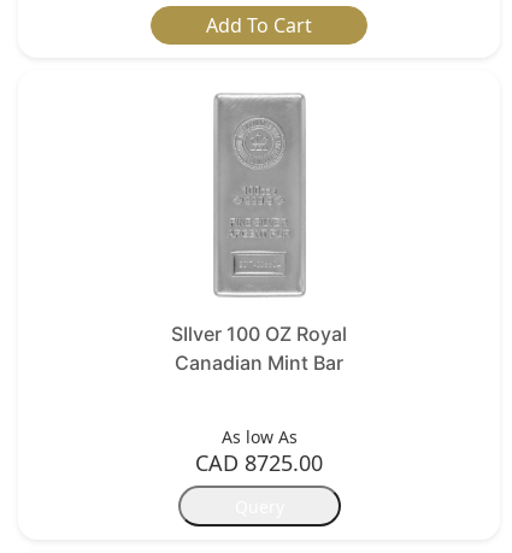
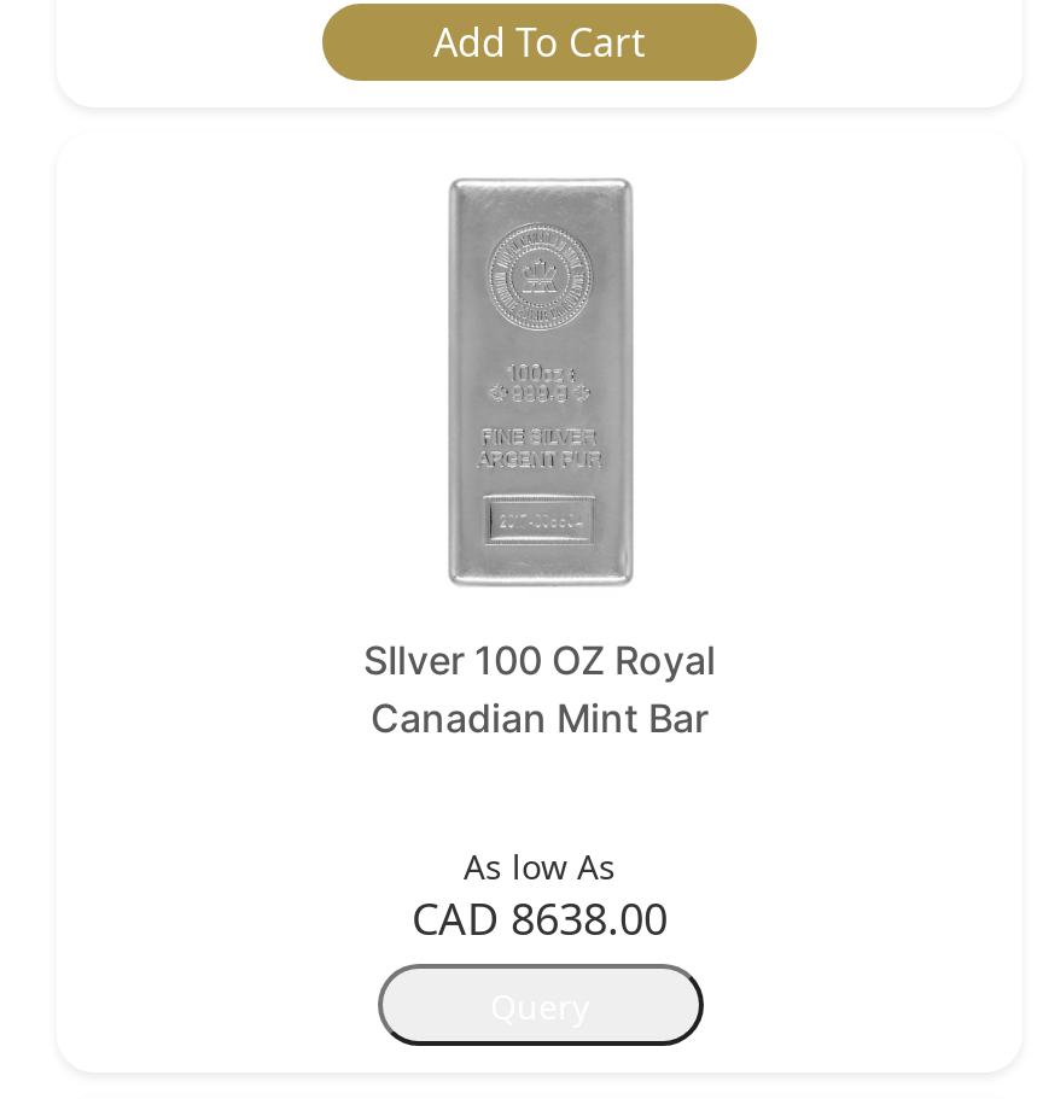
[195,448,323,477] CAD 8725.00 -> [412,889,668,947] CAD 8638.00

